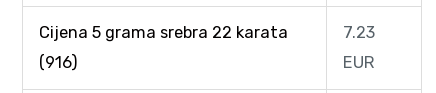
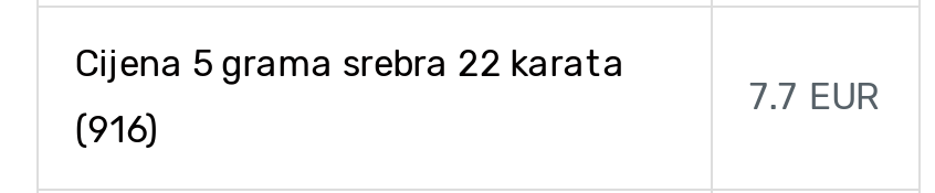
[343,23,375,72] 7.23 | EUR -> [749,76,877,118] 7.7 EUR

